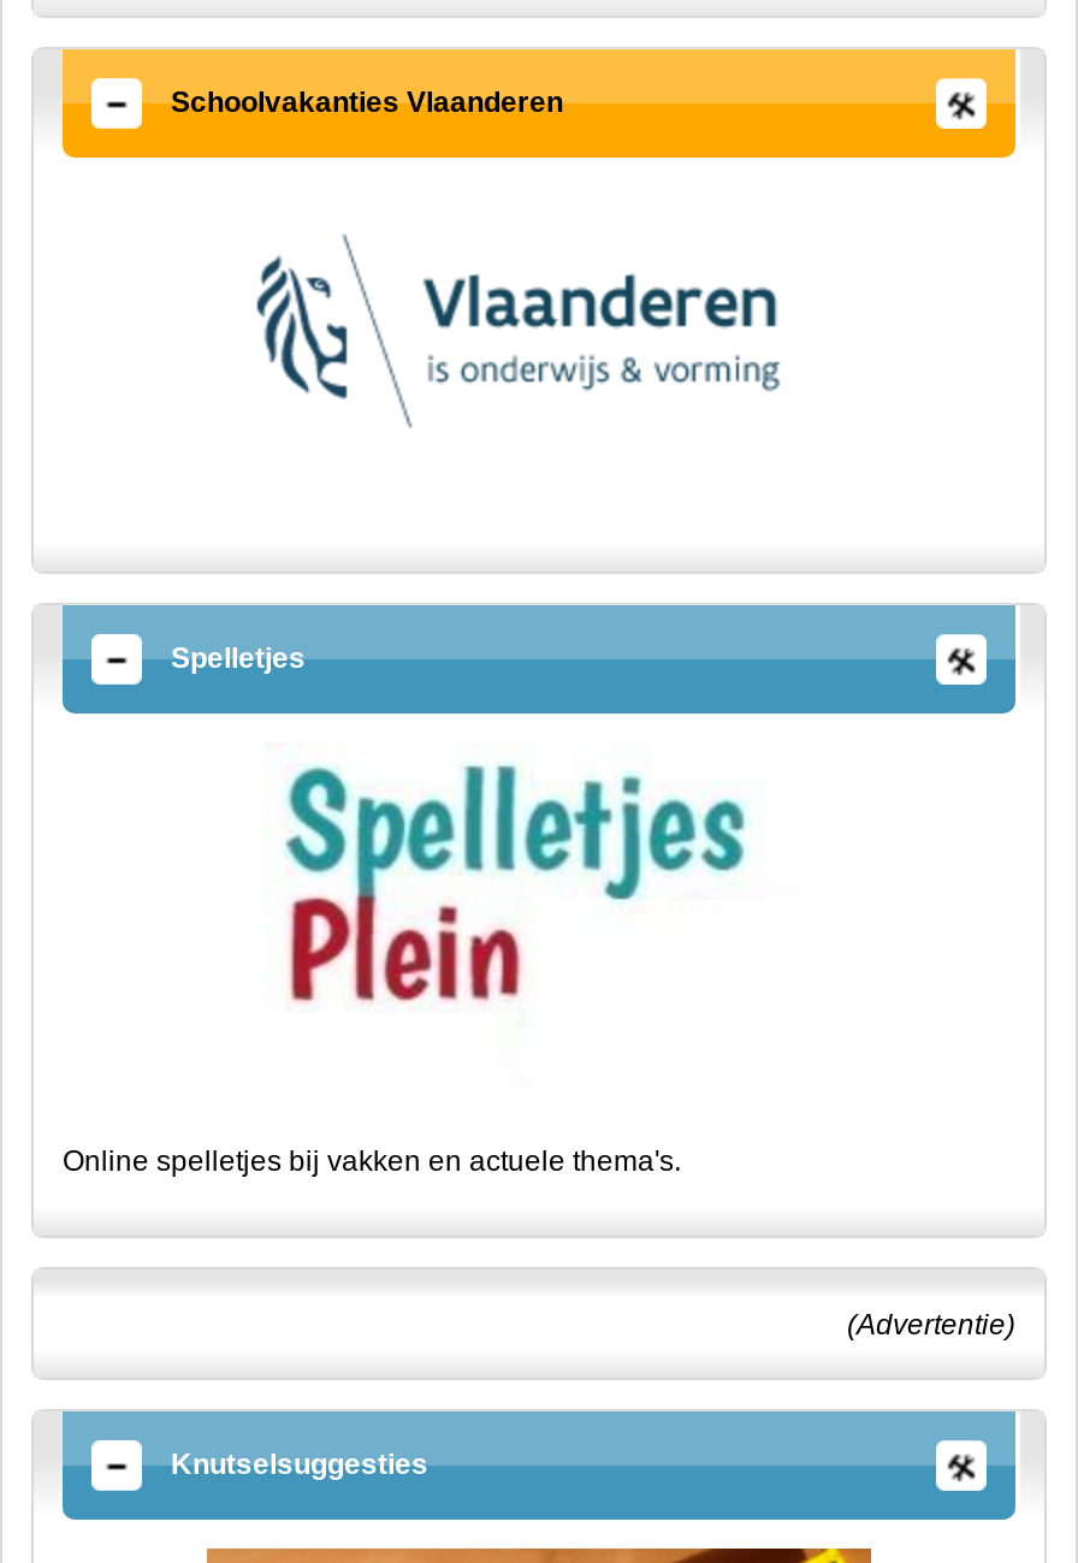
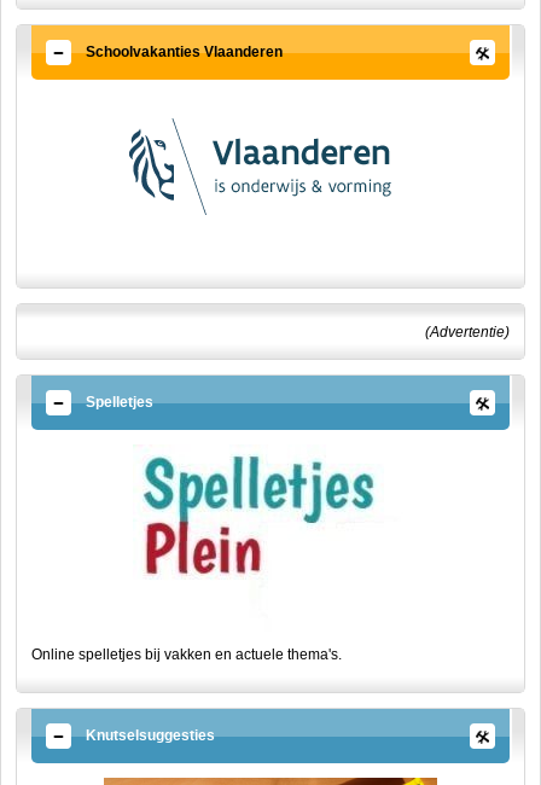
moved [63,641,763,1178] -> [31,394,383,663]: [image] | Spelletjes | Online spelletjes bij vakken en actuele thema's.
moved [847,1308,1015,1342] -> [425,324,510,341]: (Advertentie)

